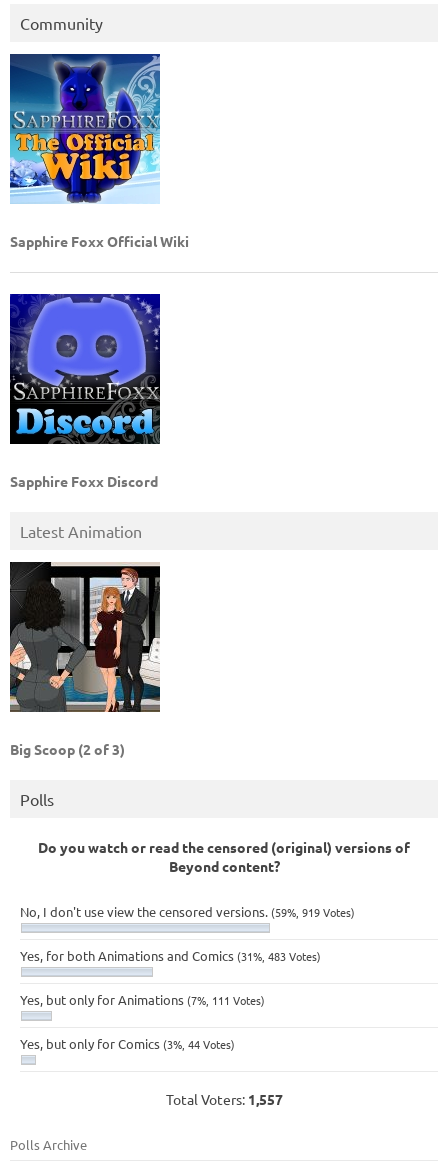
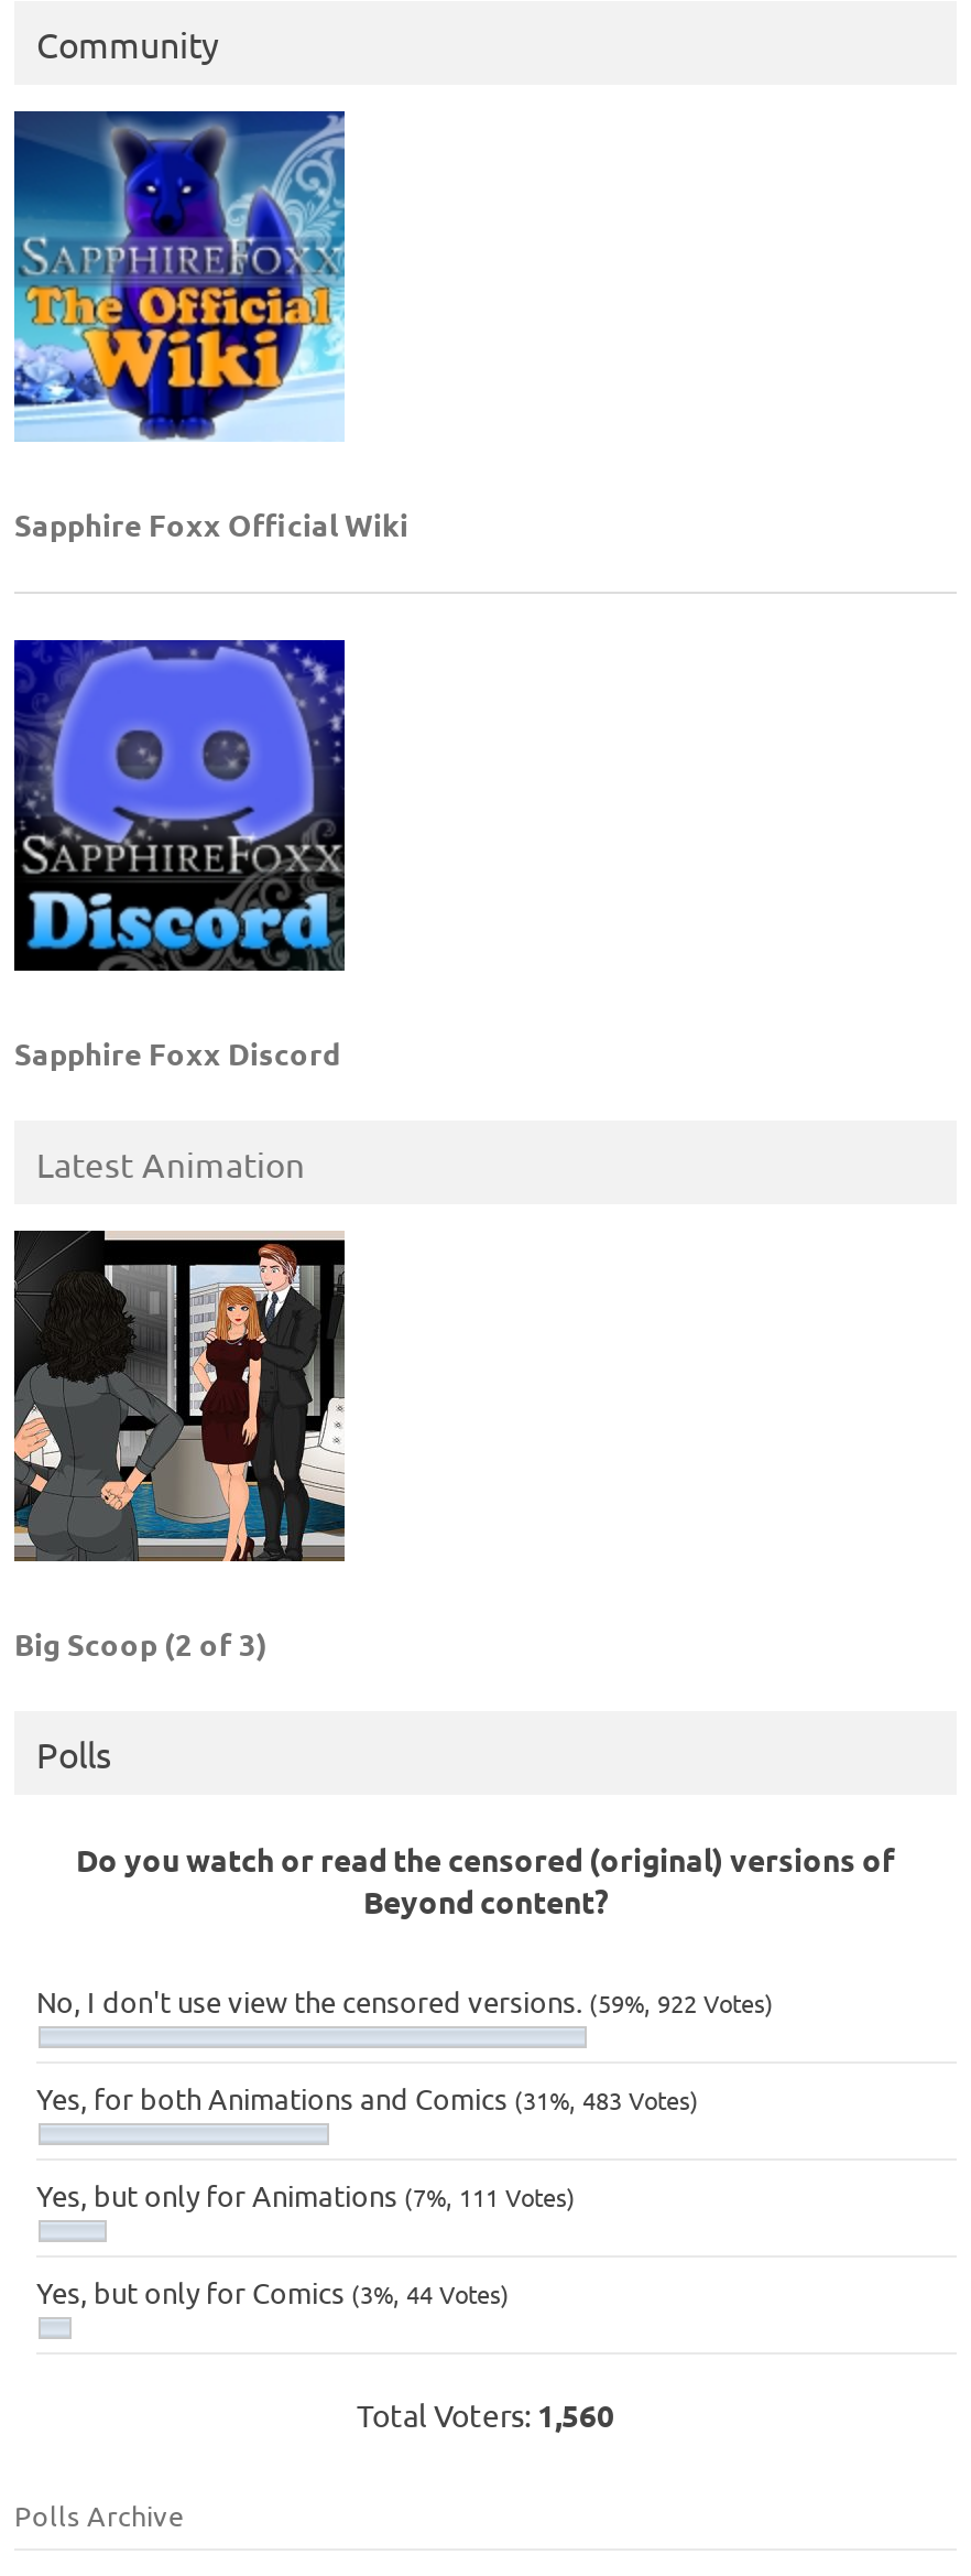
[20,903,355,920] No, I don't use view the censored versions. (59%, 919 Votes) -> [36,1982,774,2020] No, I don't use view the censored versions. (59%, 922 Votes)
[165,1090,282,1108] Total Voters: 1,557 -> [357,2394,614,2434] Total Voters: 1,560

